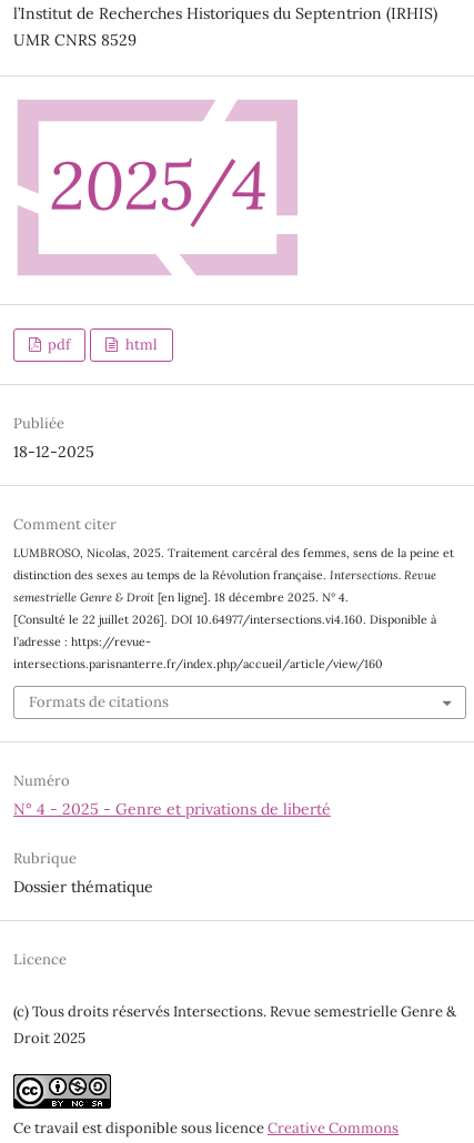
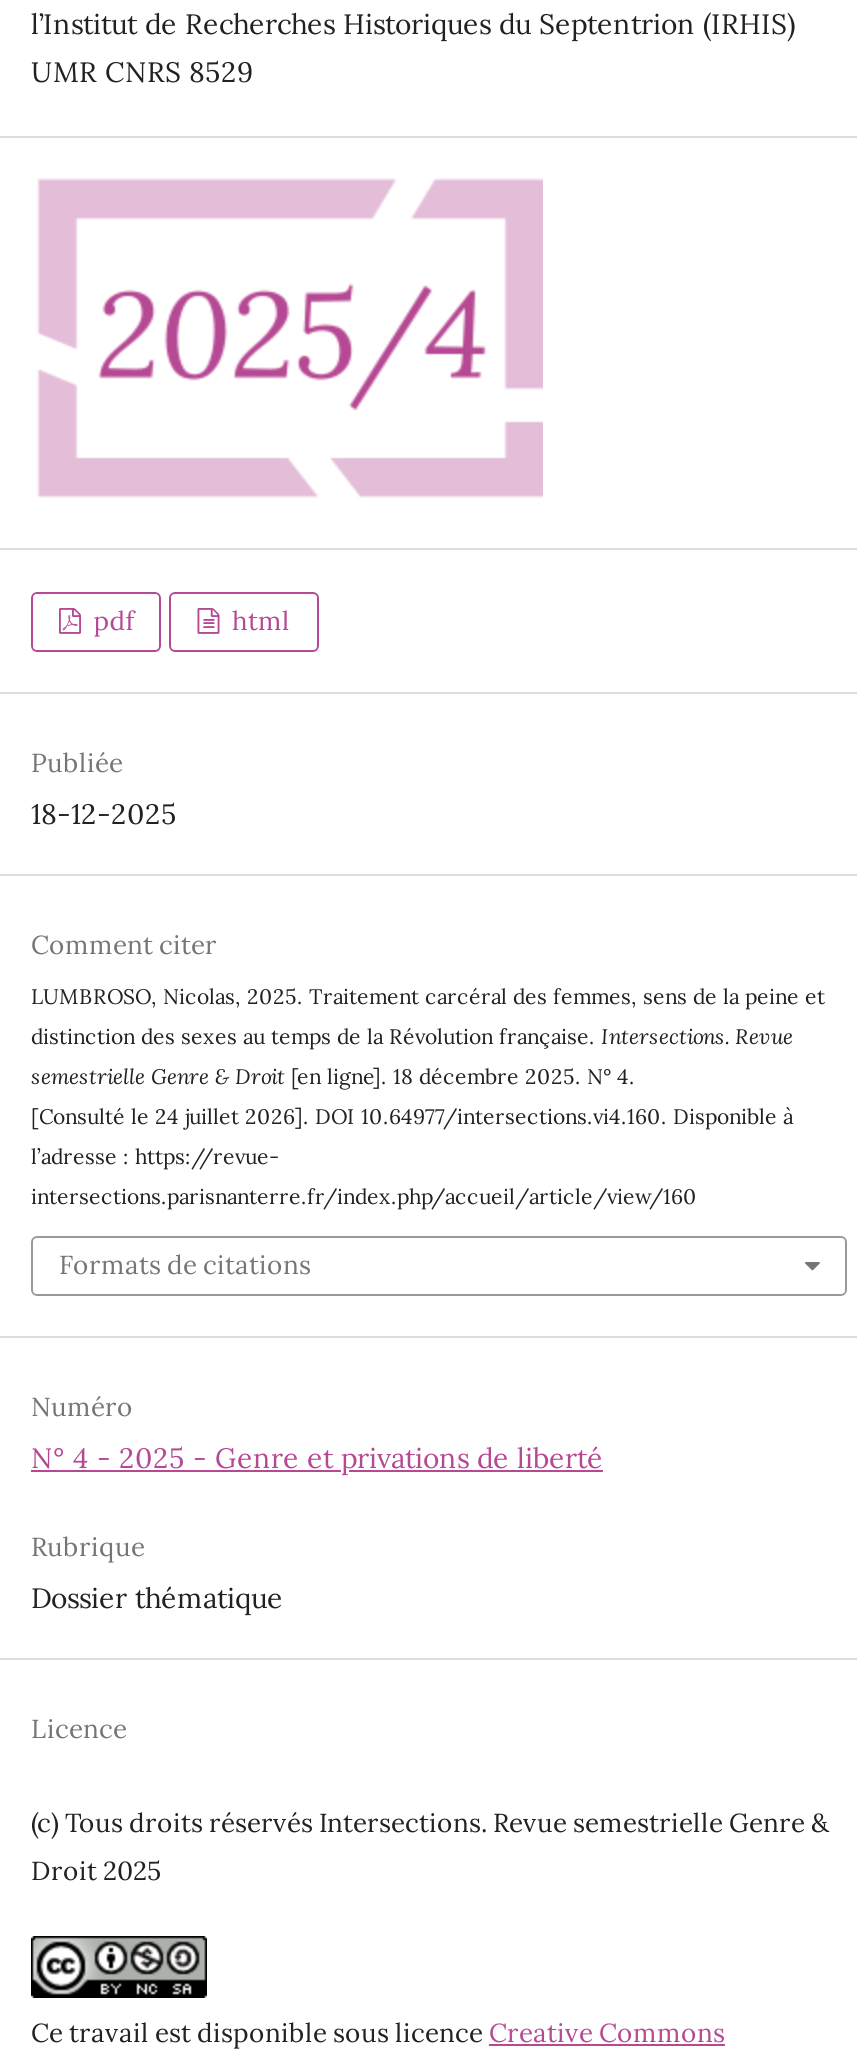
[13,611,436,627] [Consulté le 22 juillet 2026]. DOI 10.64977/intersections.vi4.160. Disponible à -> [31,1101,793,1129] [Consulté le 24 juillet 2026]. DOI 10.64977/intersections.vi4.160. Disponible à

